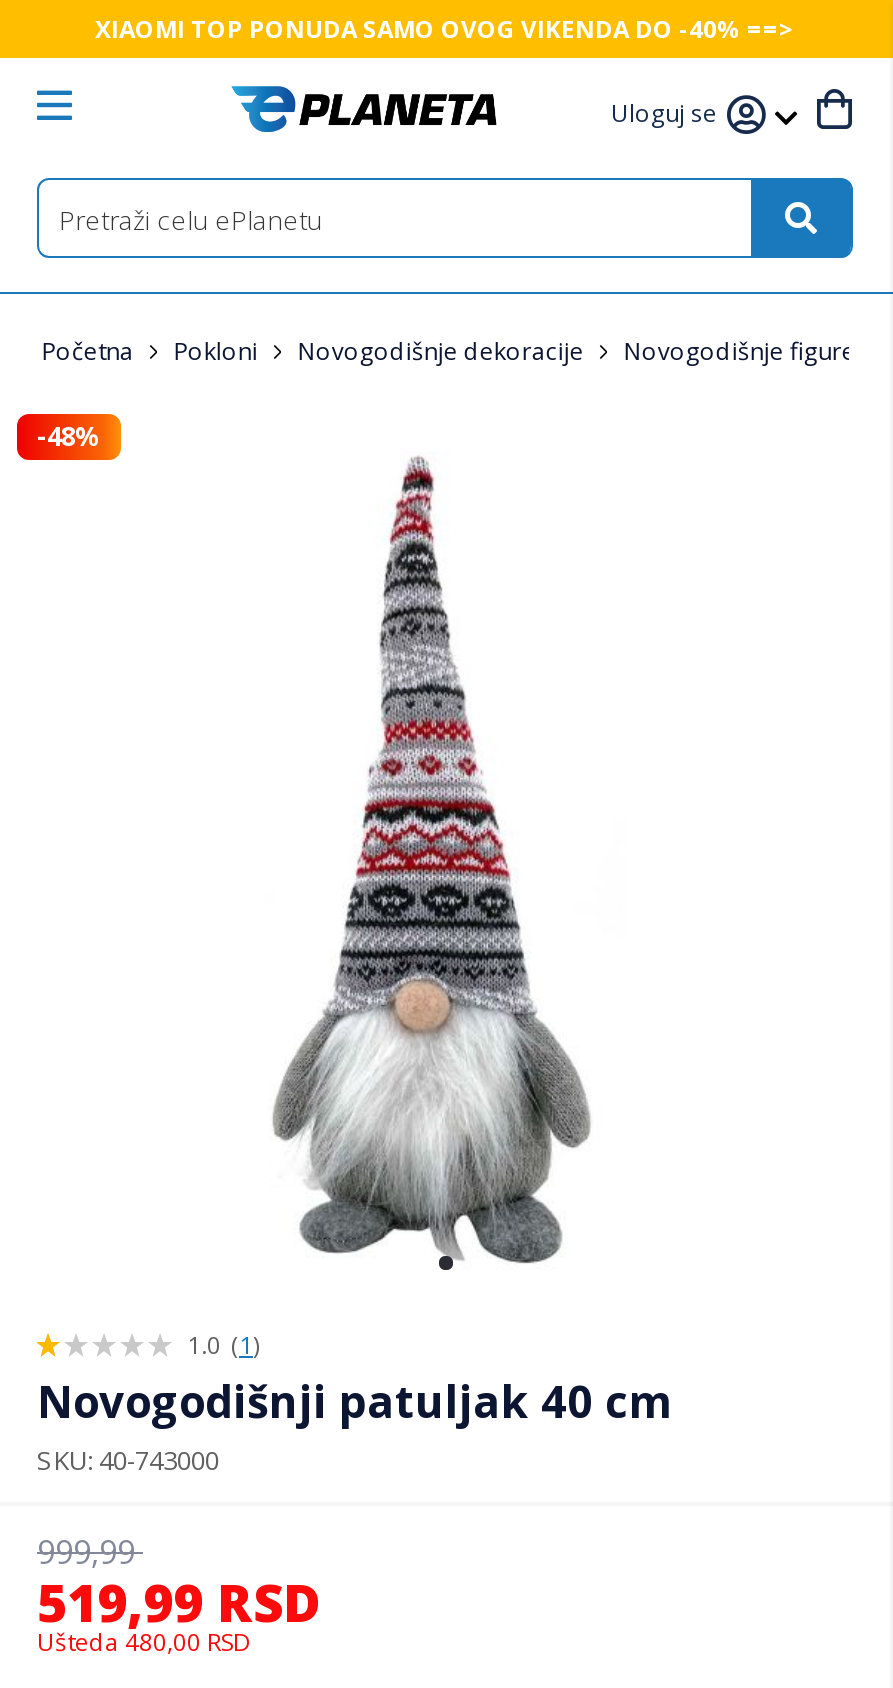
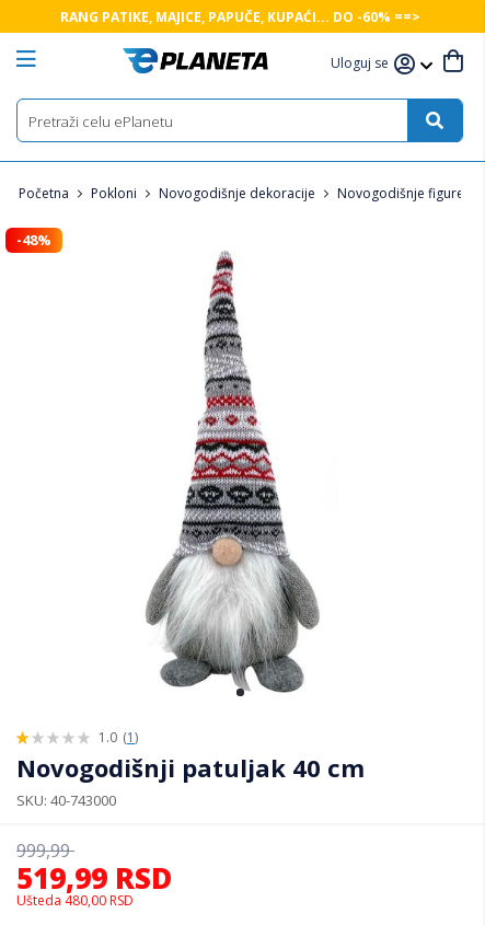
[95,11,795,45] XIAOMI TOP PONUDA SAMO OVOG VIKENDA DO -40% ==> -> [60,7,420,26] RANG PATIKE, MAJICE, PAPUČE, KUPAĆI... DO -60% ==>

